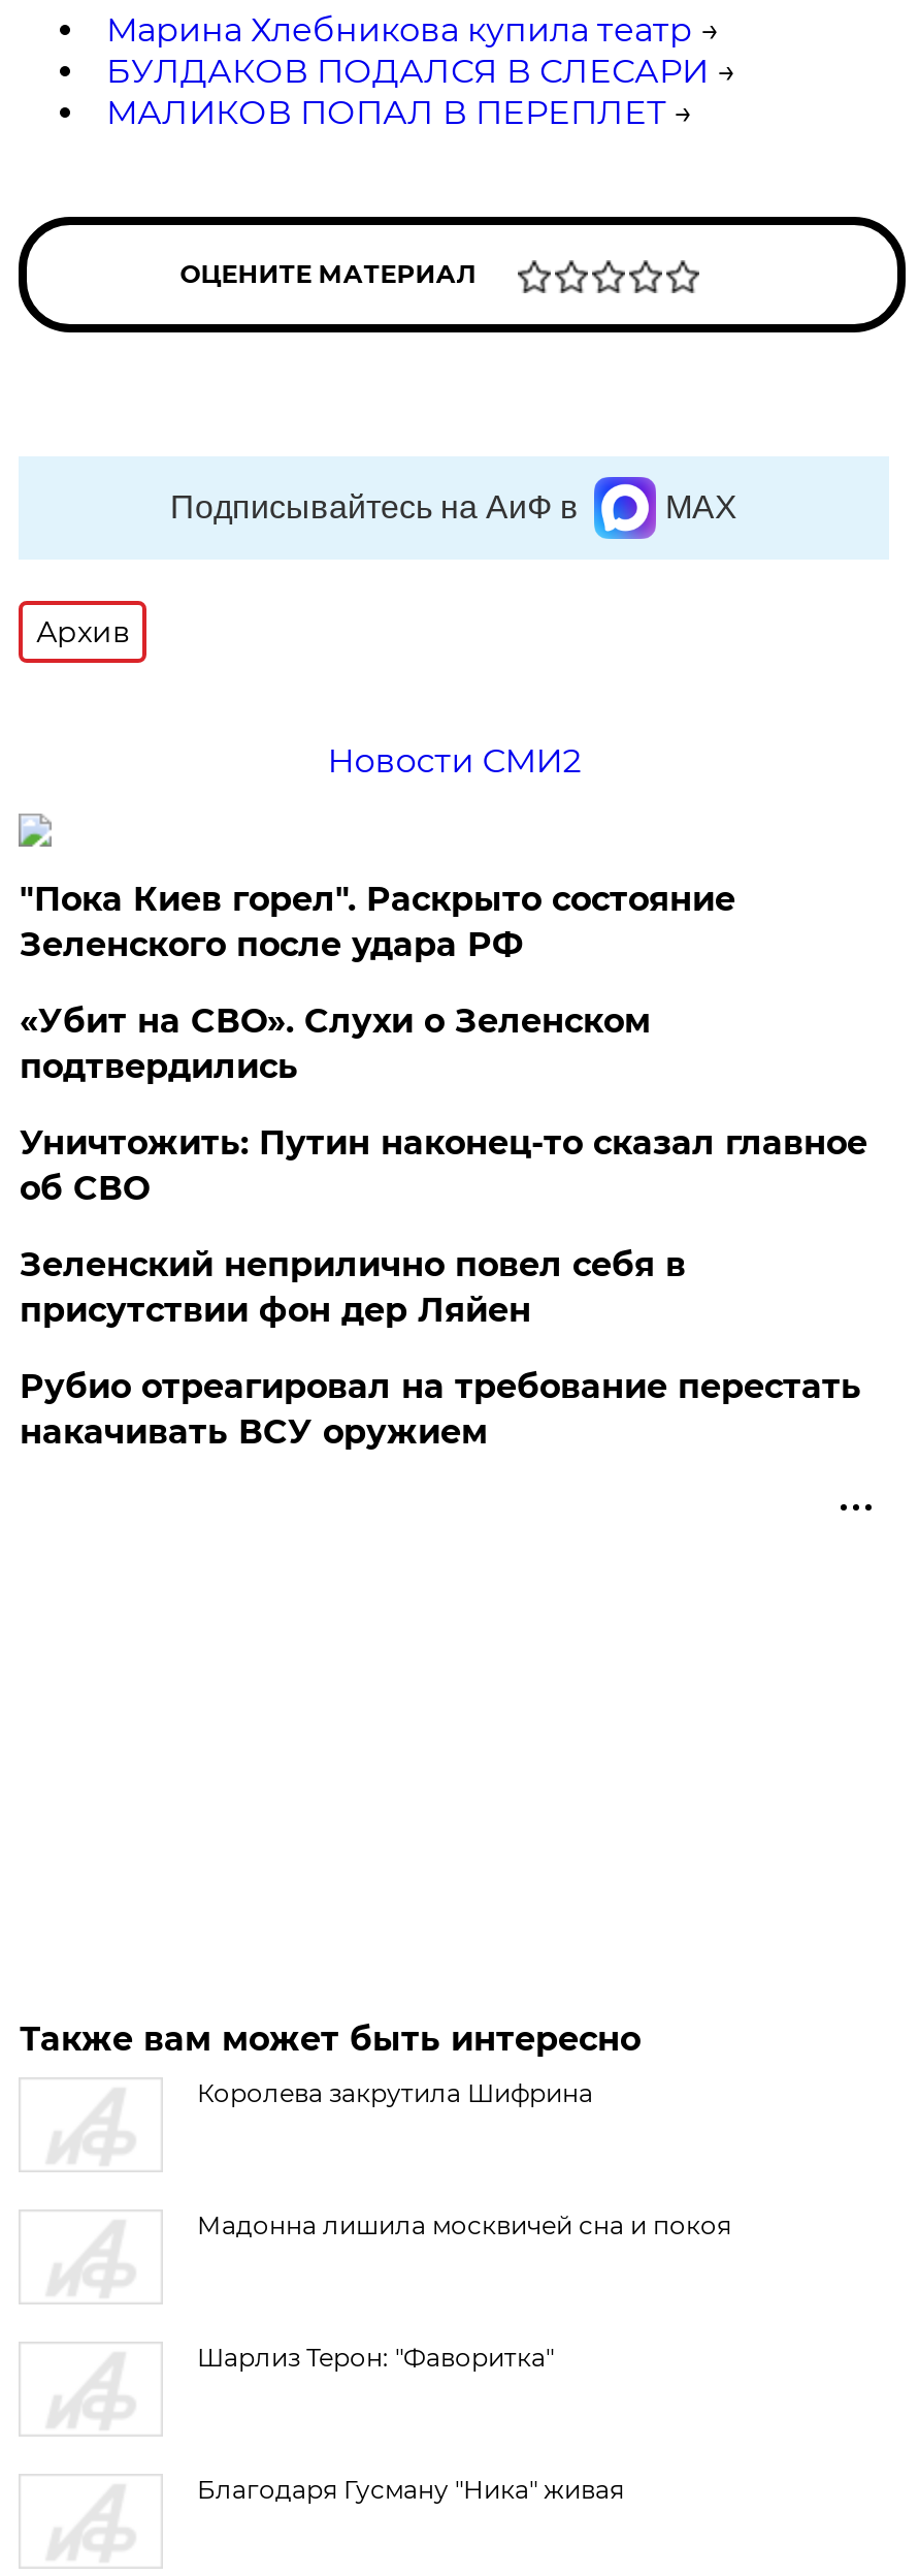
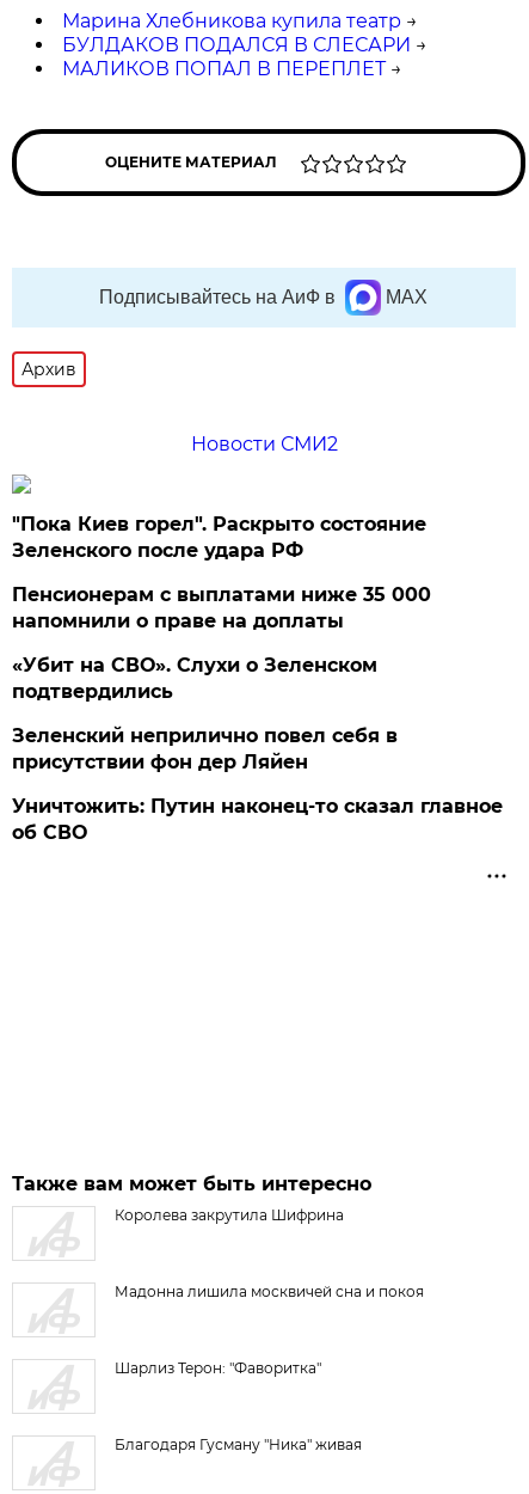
none -> [12,583,432,632] Пенсионерам с выплатами ниже 35 000 | напомнили о праве на доплаты
moved [19,1001,651,1086] -> [12,654,378,703]: «Убит на СВО». Слухи о Зеленском | подтвердились
moved [19,1123,867,1208] -> [12,795,503,844]: Уничтожить: Путин наконец-то сказал главное | об СВО
[19,1367,861,1452] Рубио отреагировал на требование перестать | накачивать ВСУ оружием -> none

